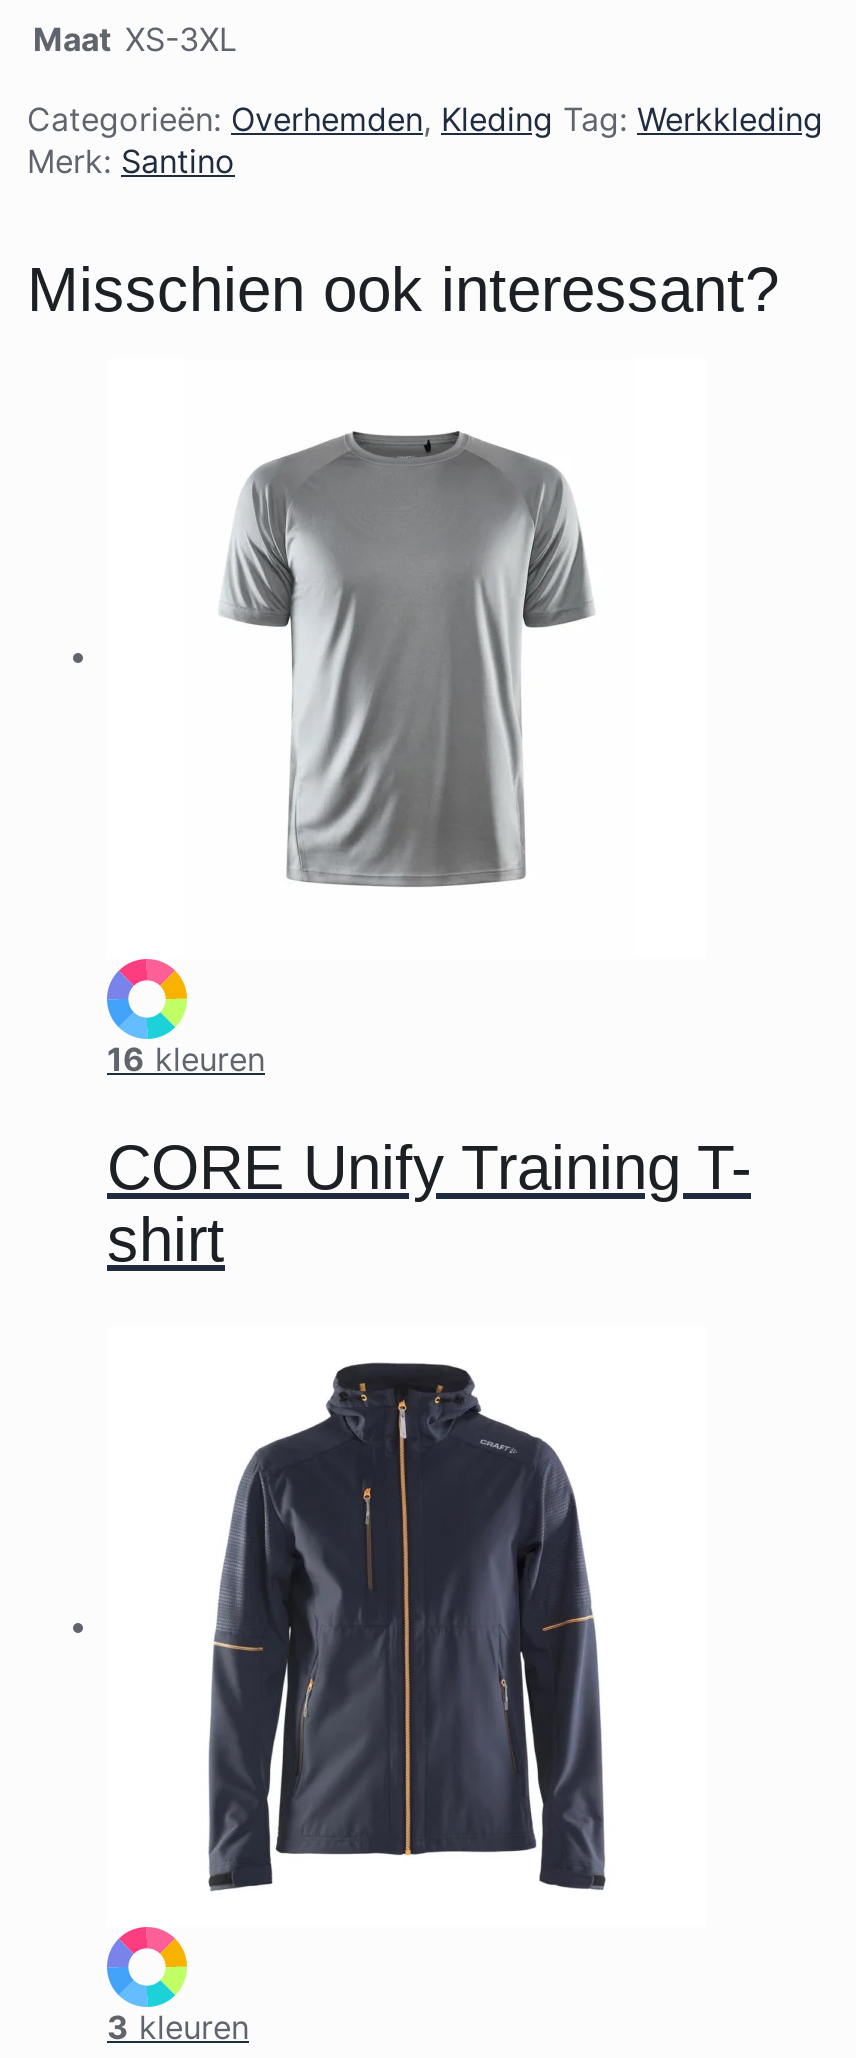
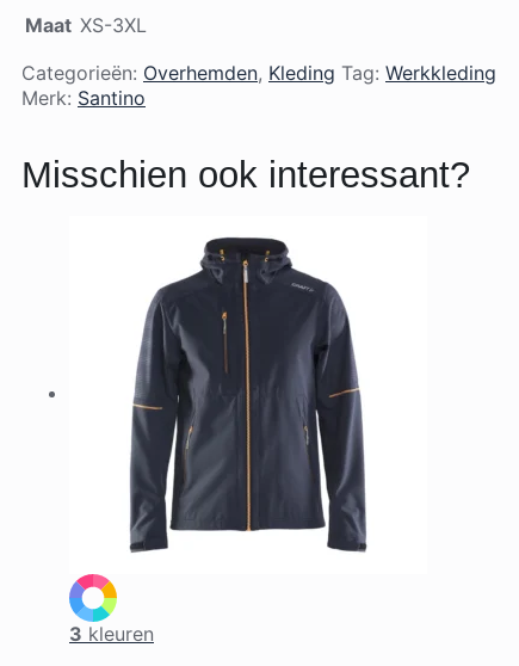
[223,429,593,887] [image] -> none
[107,1039,751,1274] 16kleuren | CORE Unify Training T- | shirt -> none

